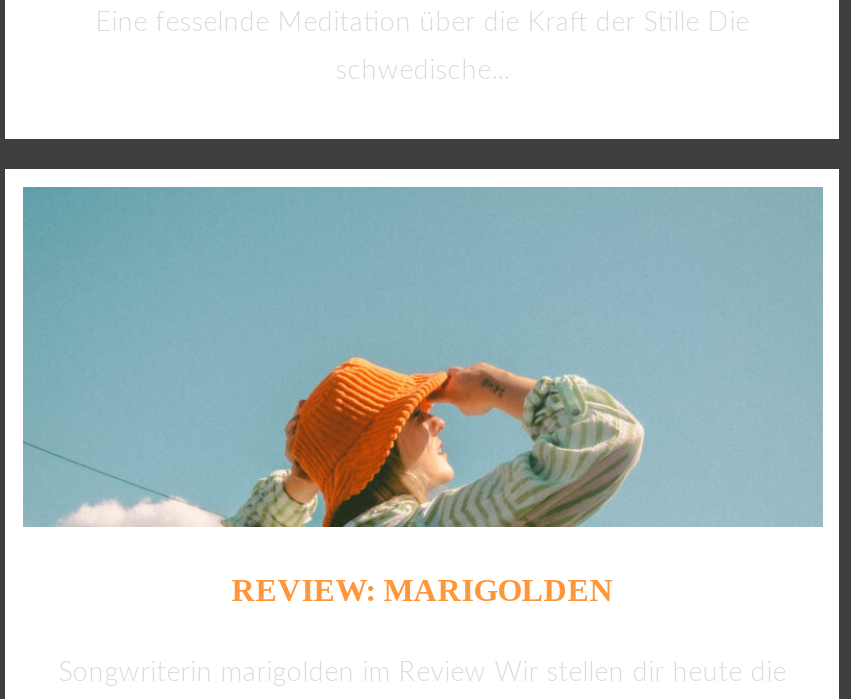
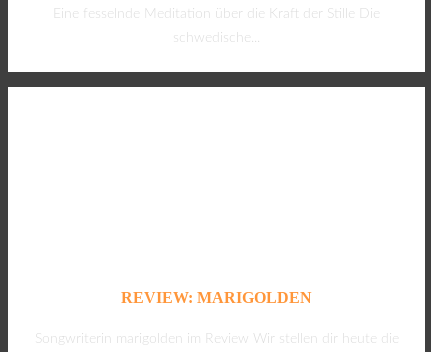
[21,185,825,529] [image] -> none

